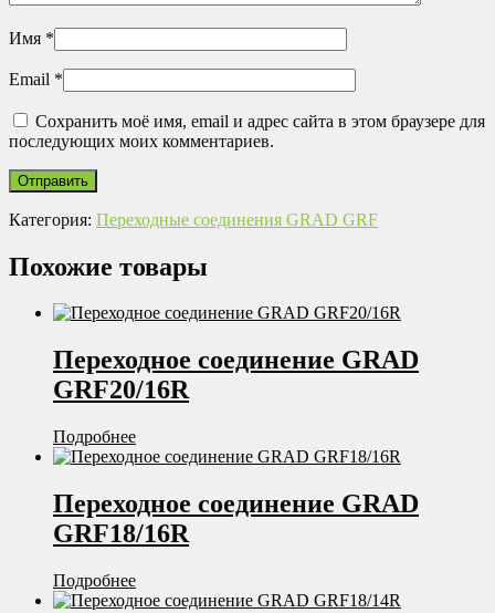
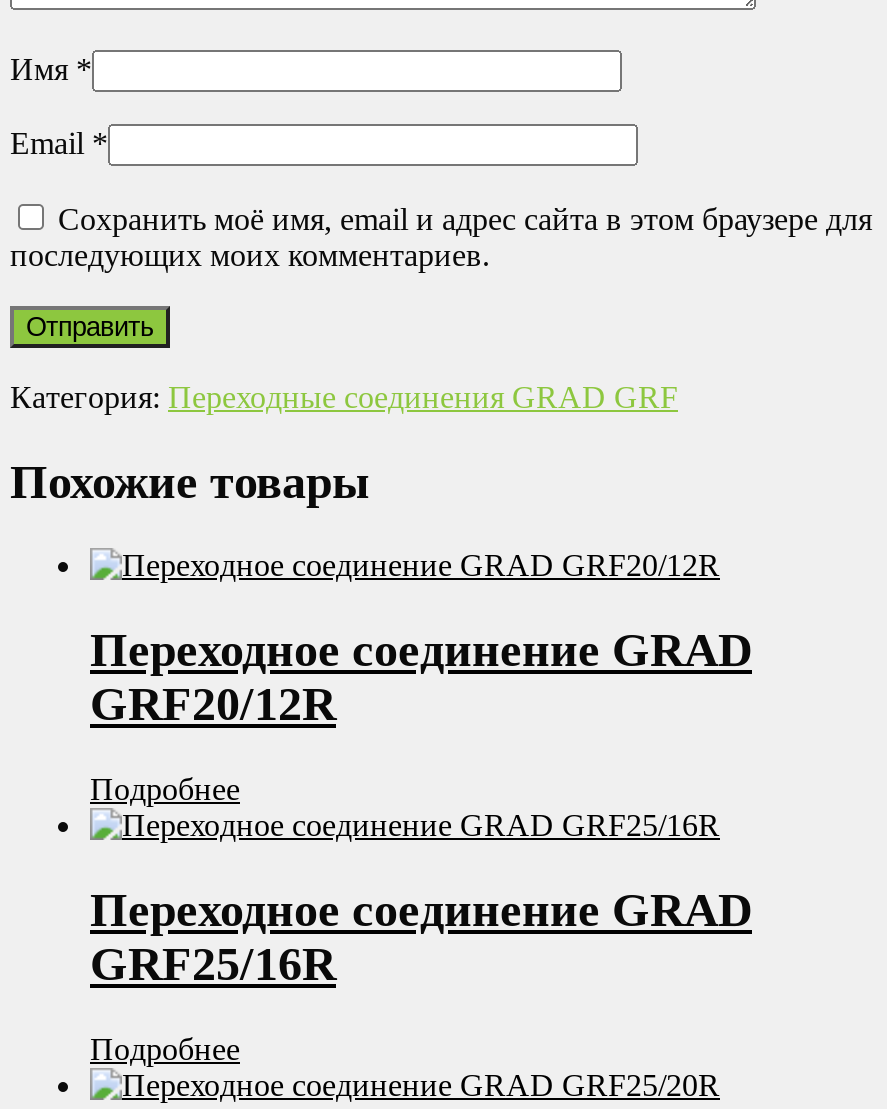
[53,375,189,404] GRF20/16R -> [90,679,336,731] GRF20/12R
[53,519,189,548] GRF18/16R -> [90,938,336,990] GRF25/16R

